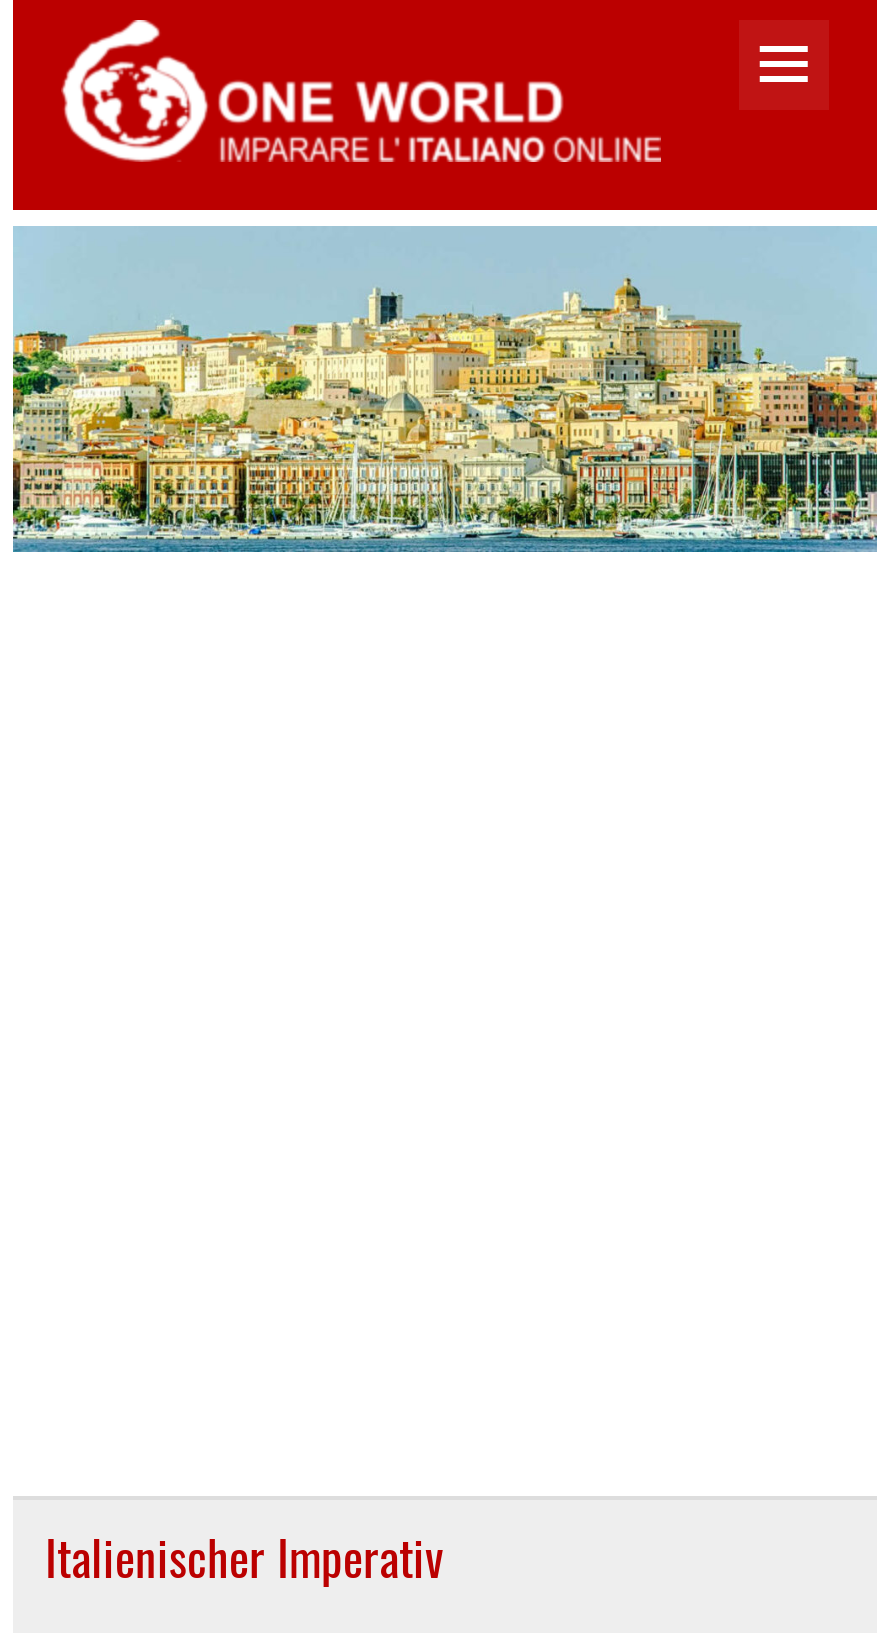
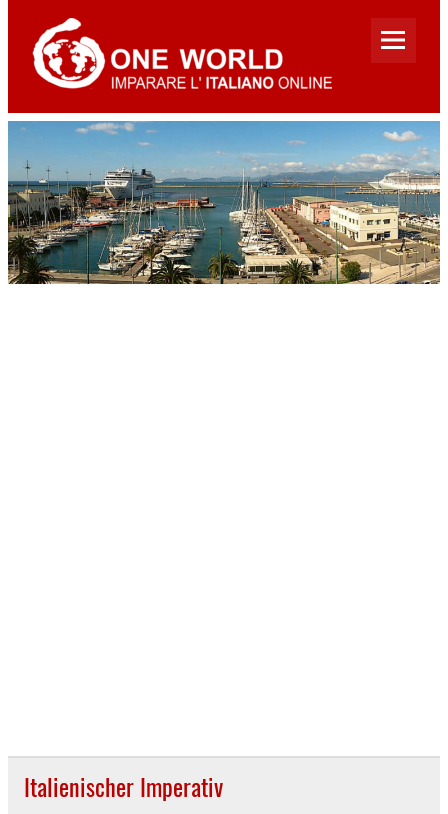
[11,228,879,554] [image] -> [7,121,441,285] [image]

